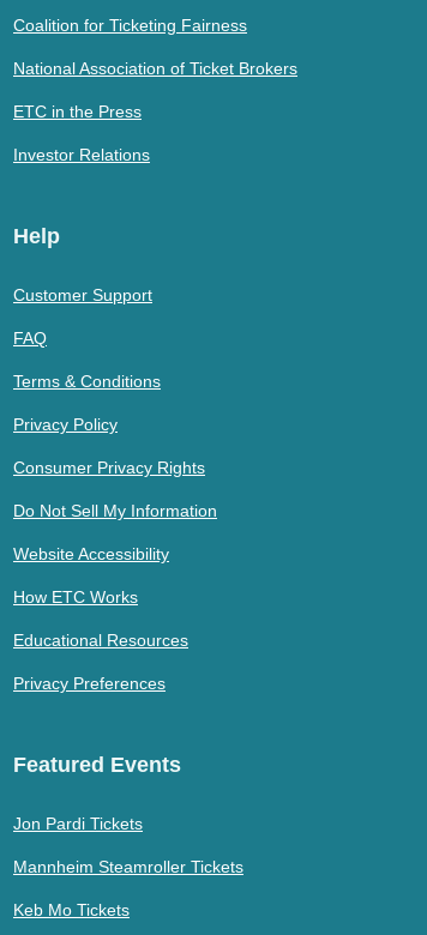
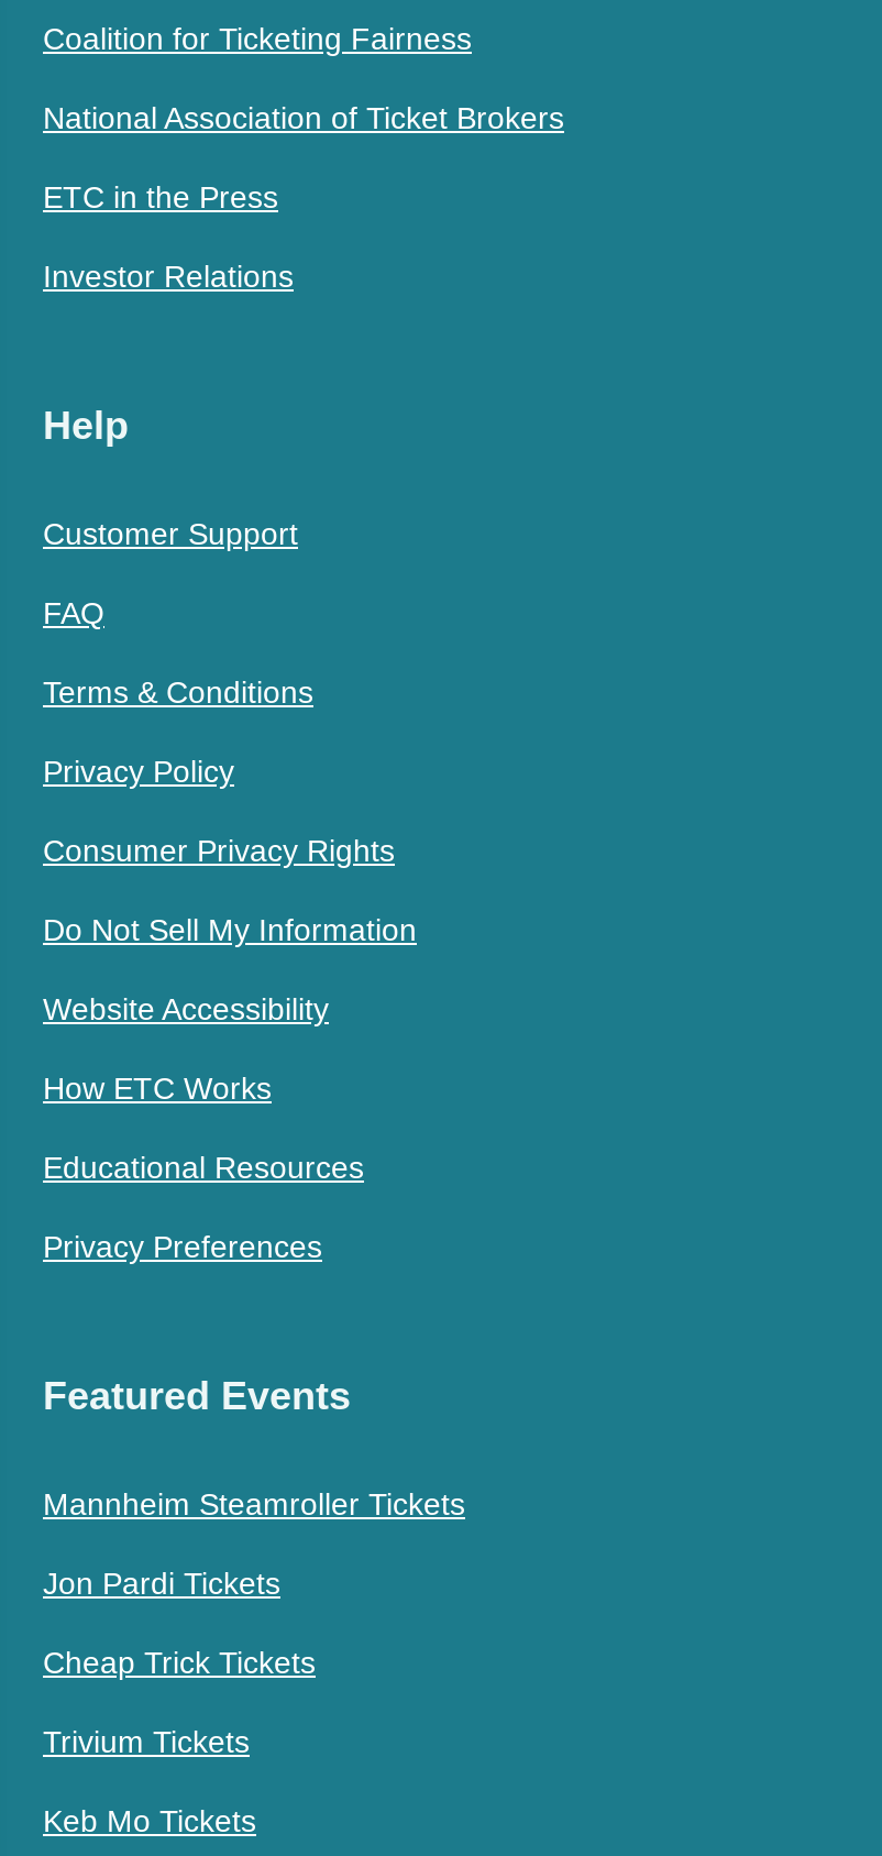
none -> [43,1644,316,1758] Cheap Trick Tickets | Trivium Tickets
moved [13,856,243,876] -> [43,1485,465,1520]: Mannheim Steamroller Tickets

